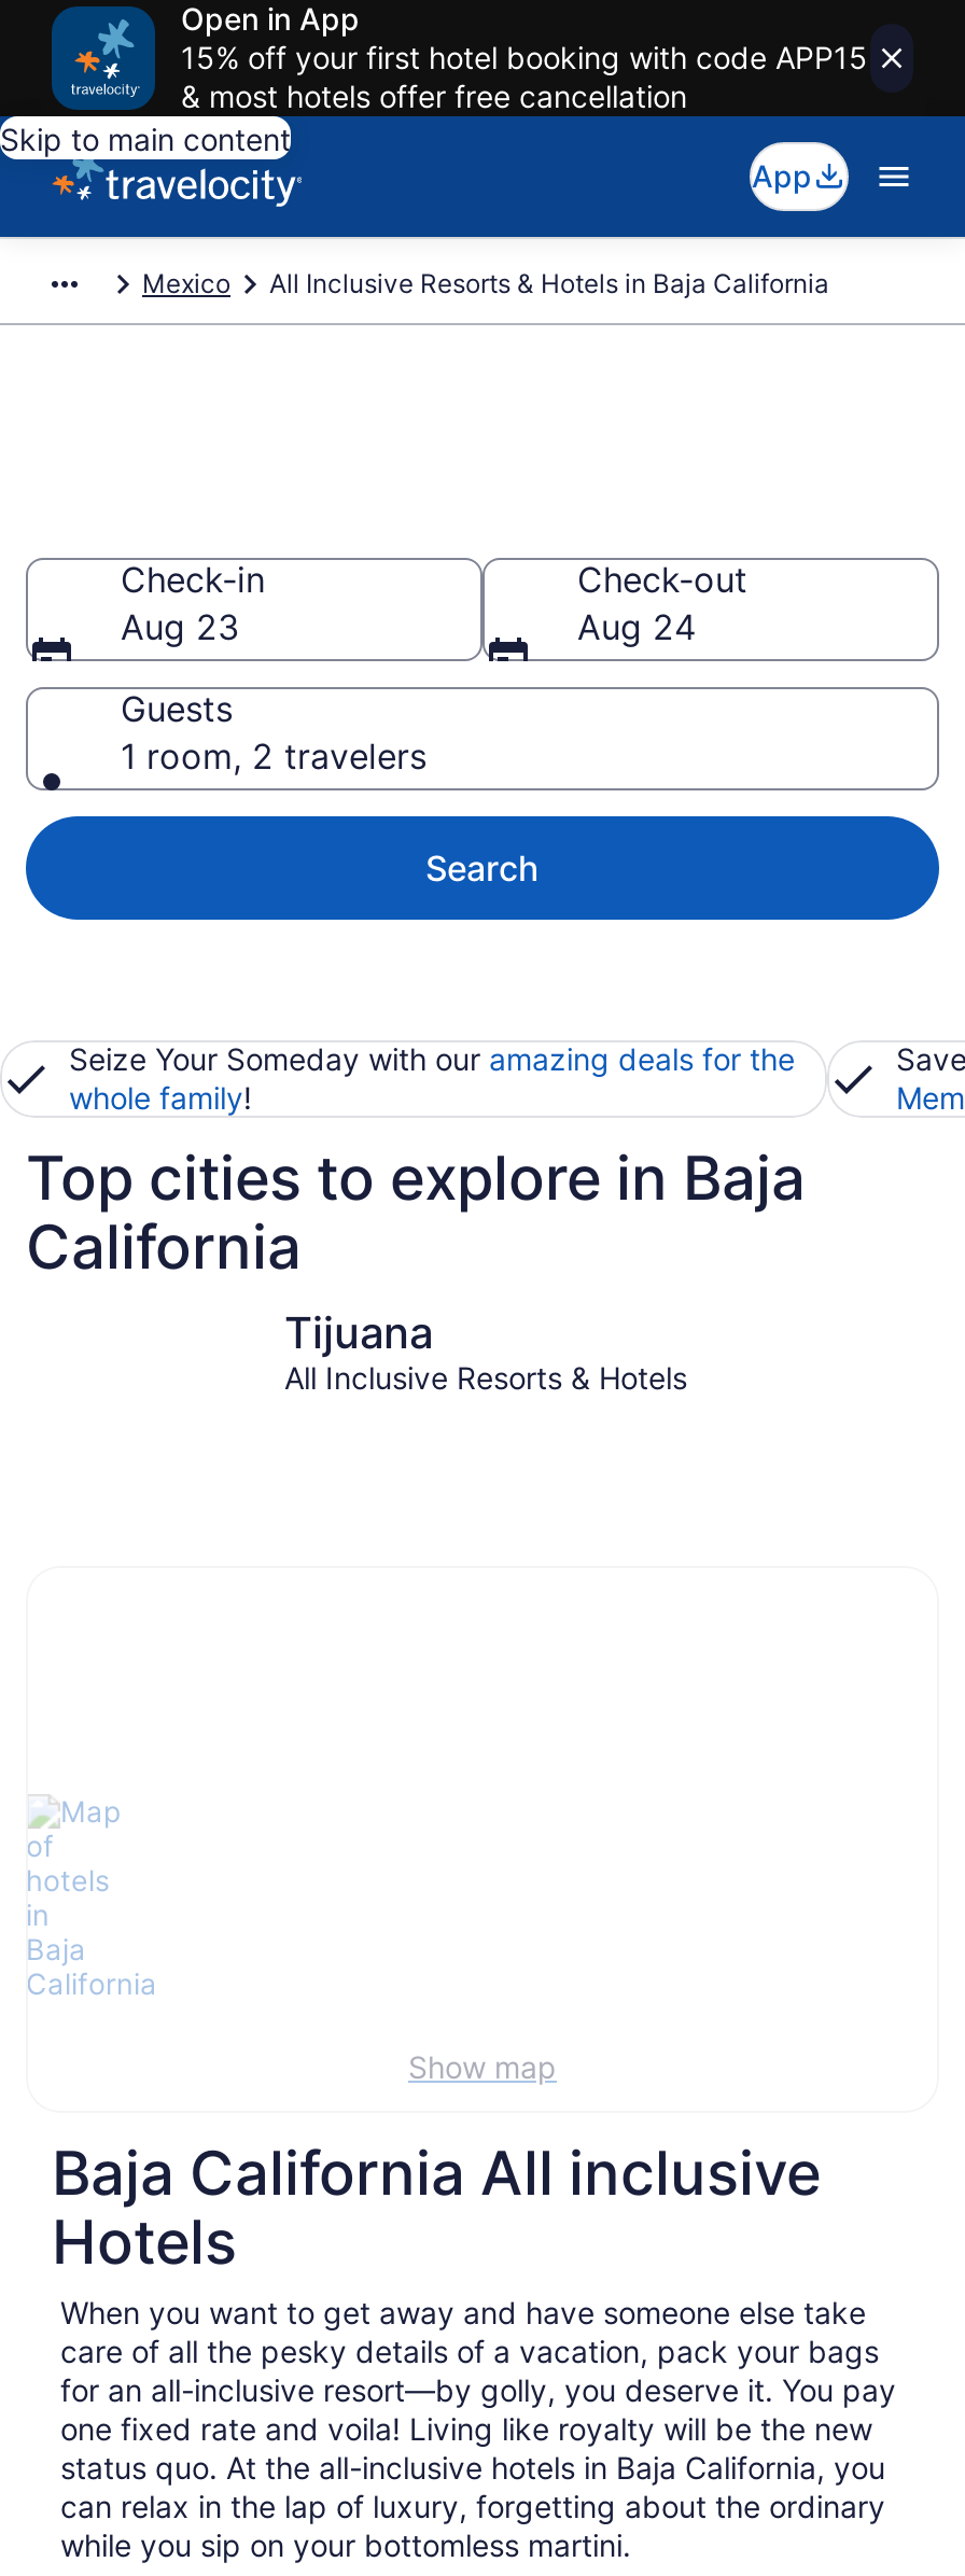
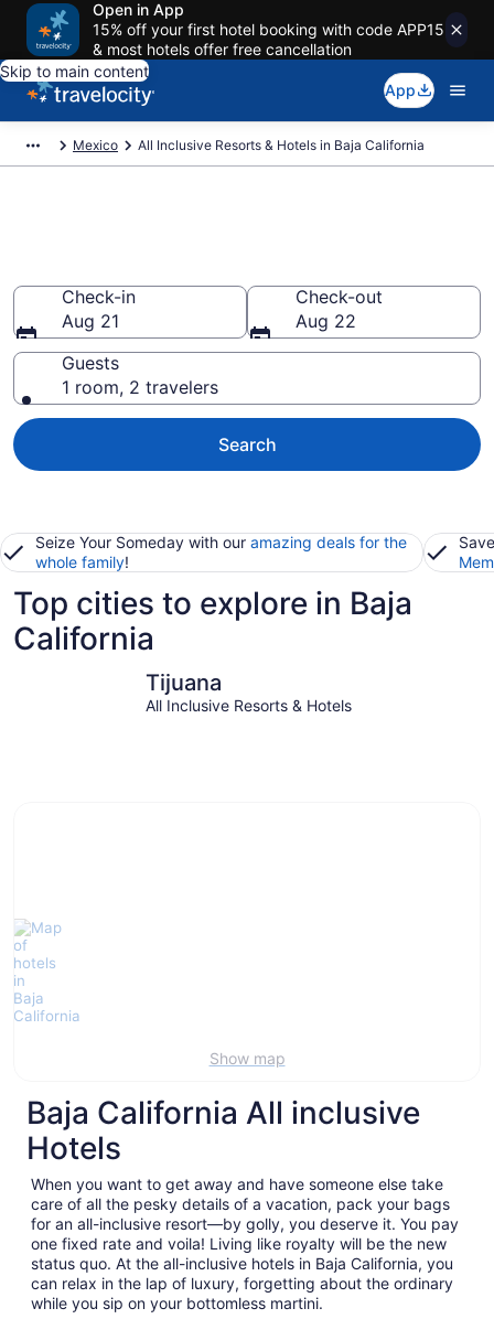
[121,605,239,648] Aug 23 -> [62,310,119,332] Aug 21
[577,605,696,648] Aug 24 -> [296,310,356,332] Aug 22

